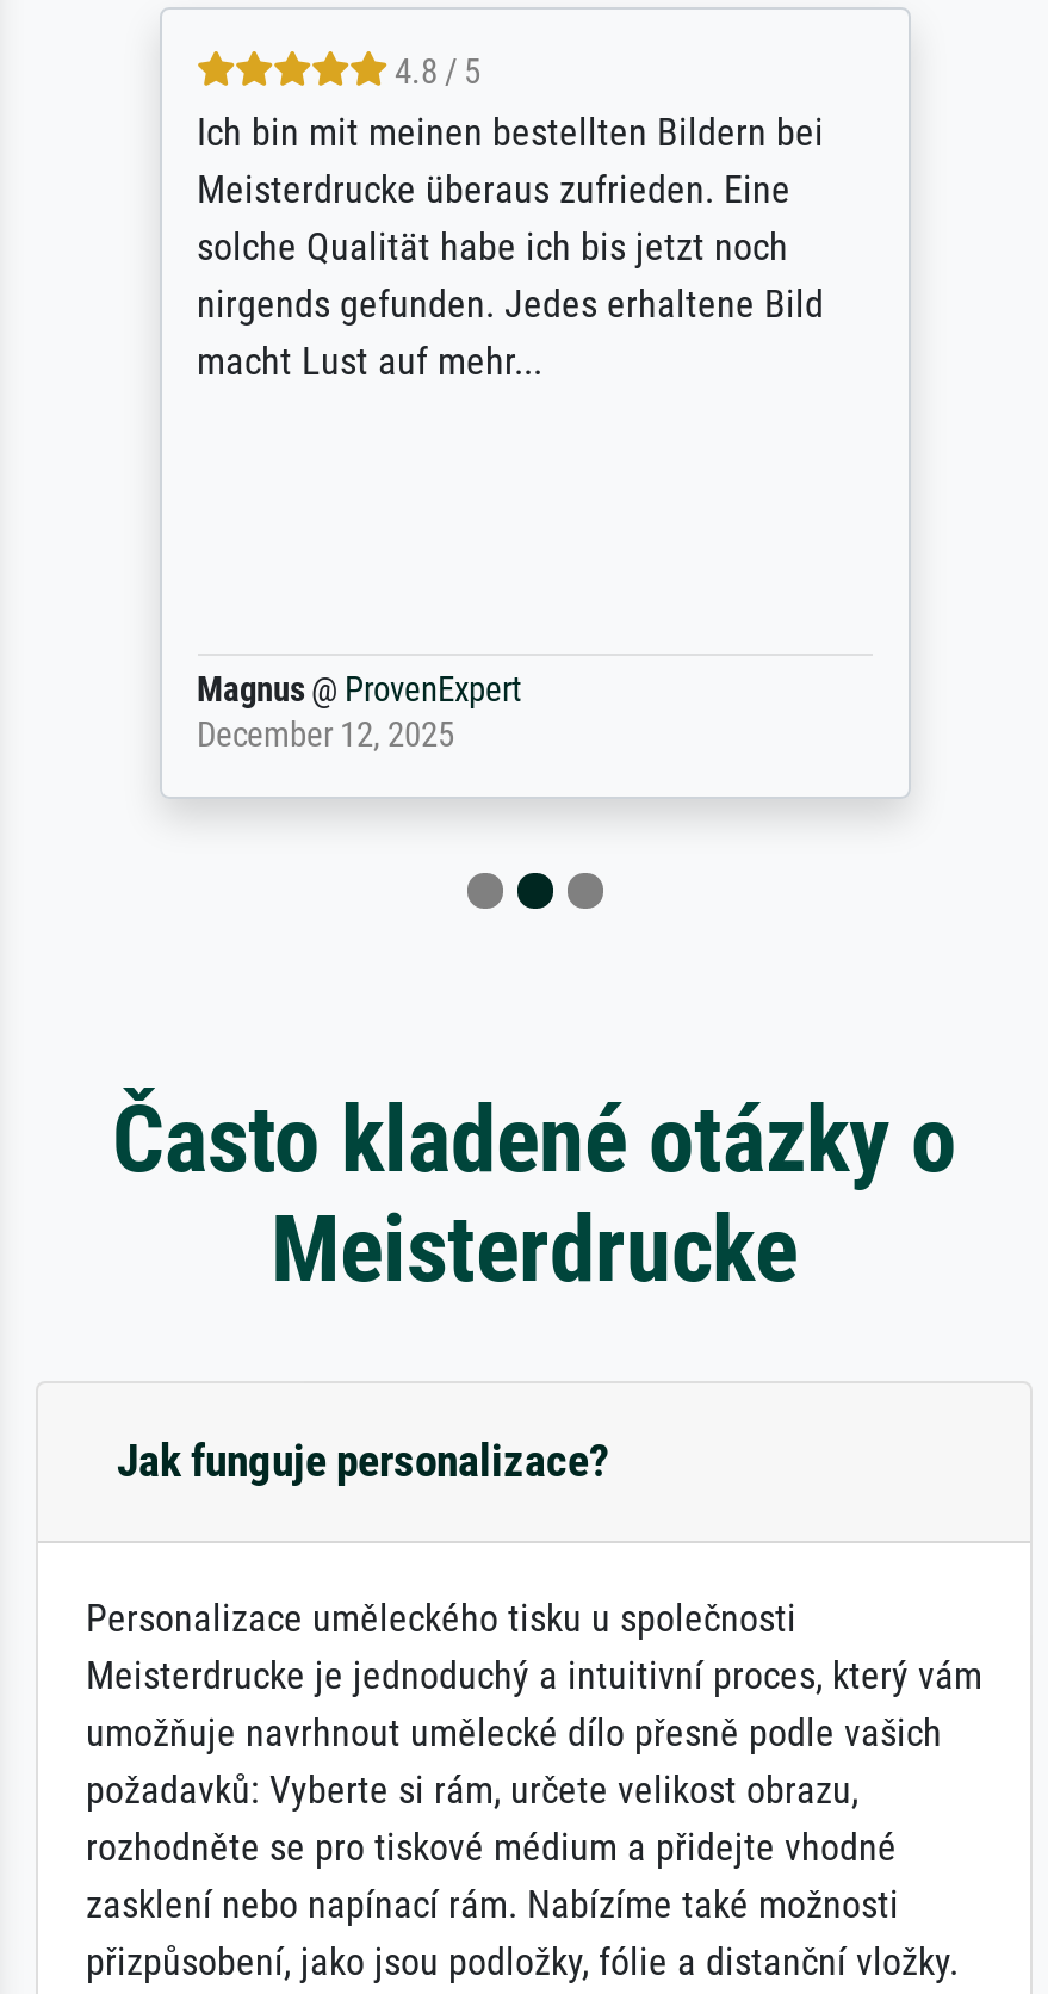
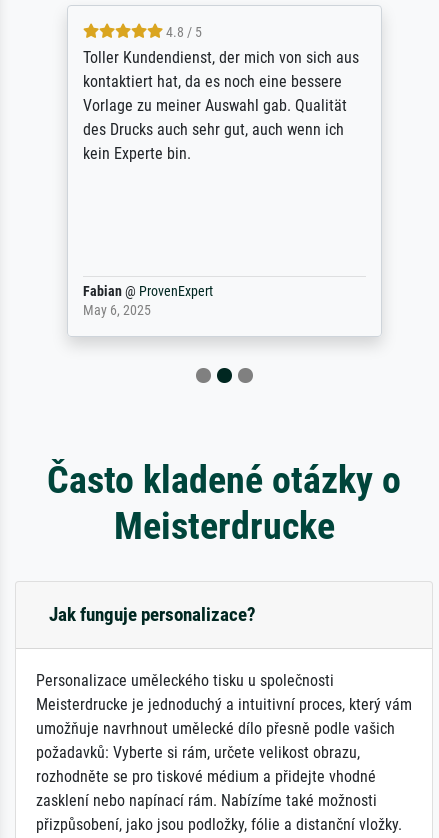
[197,110,824,384] Ich bin mit meinen bestellten Bildern bei | Meisterdrucke überaus zufrieden. Eine | solche Qualität habe ich bis jetzt noch | nirgends gefunden. Jedes erhaltene Bild | macht Lust auf mehr... -> [82,48,358,163] Toller Kundendienst, der mich von sich aus | kontaktiert hat, da es noch eine bessere | Vorlage zu meiner Auswahl gab. Qualität | des Drucks auch sehr gut, auch wenn ich | kein Experte bin.
[197,670,521,756] Magnus @ ProvenExpert | December 12, 2025 -> [82,283,212,319] Fabian @ ProvenExpert | May 6, 2025

